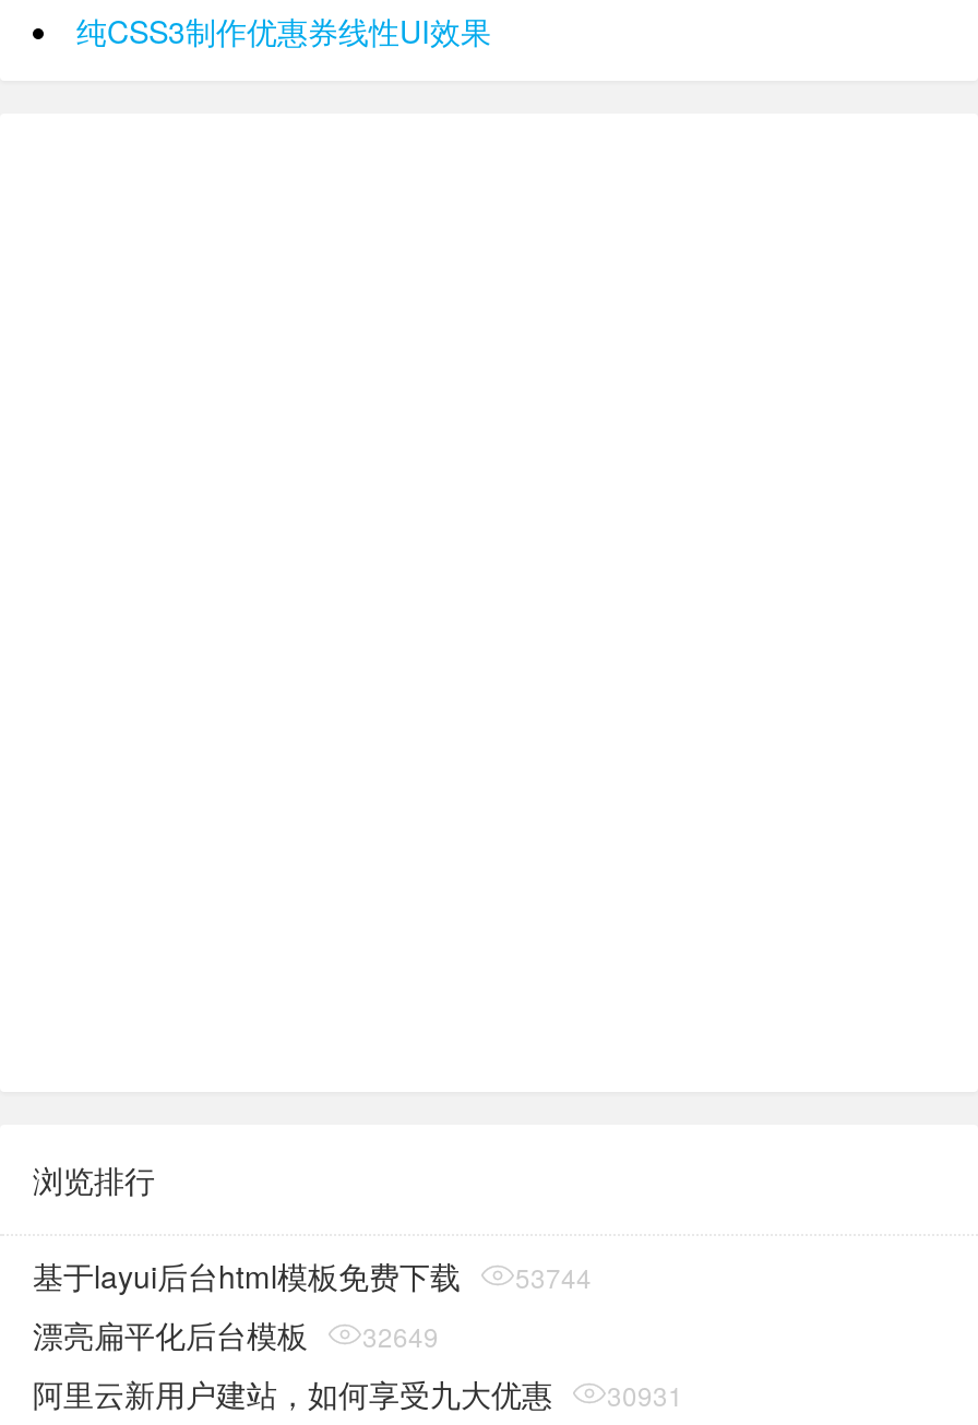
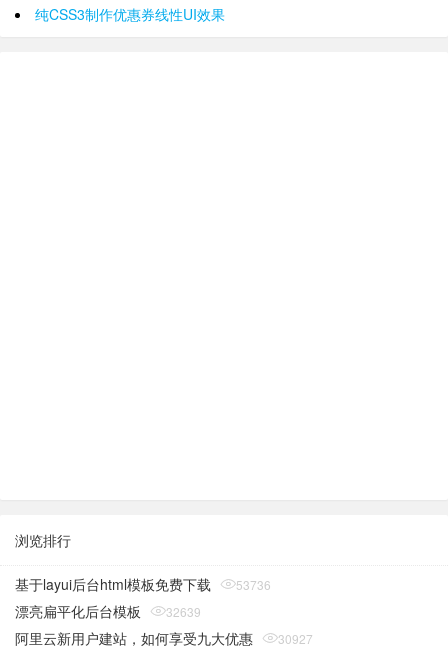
[33,1252,592,1296] 基于layui后台html模板免费下载 53744 -> [15,573,271,593] 基于layui后台html模板免费下载 53736
[33,1311,439,1355] 漂亮扁平化后台模板 32649 -> [15,600,201,620] 漂亮扁平化后台模板 32639
[33,1370,683,1414] 阿里云新用户建站，如何享受九大优惠 30931 -> [15,627,313,647] 阿里云新用户建站，如何享受九大优惠 30927

